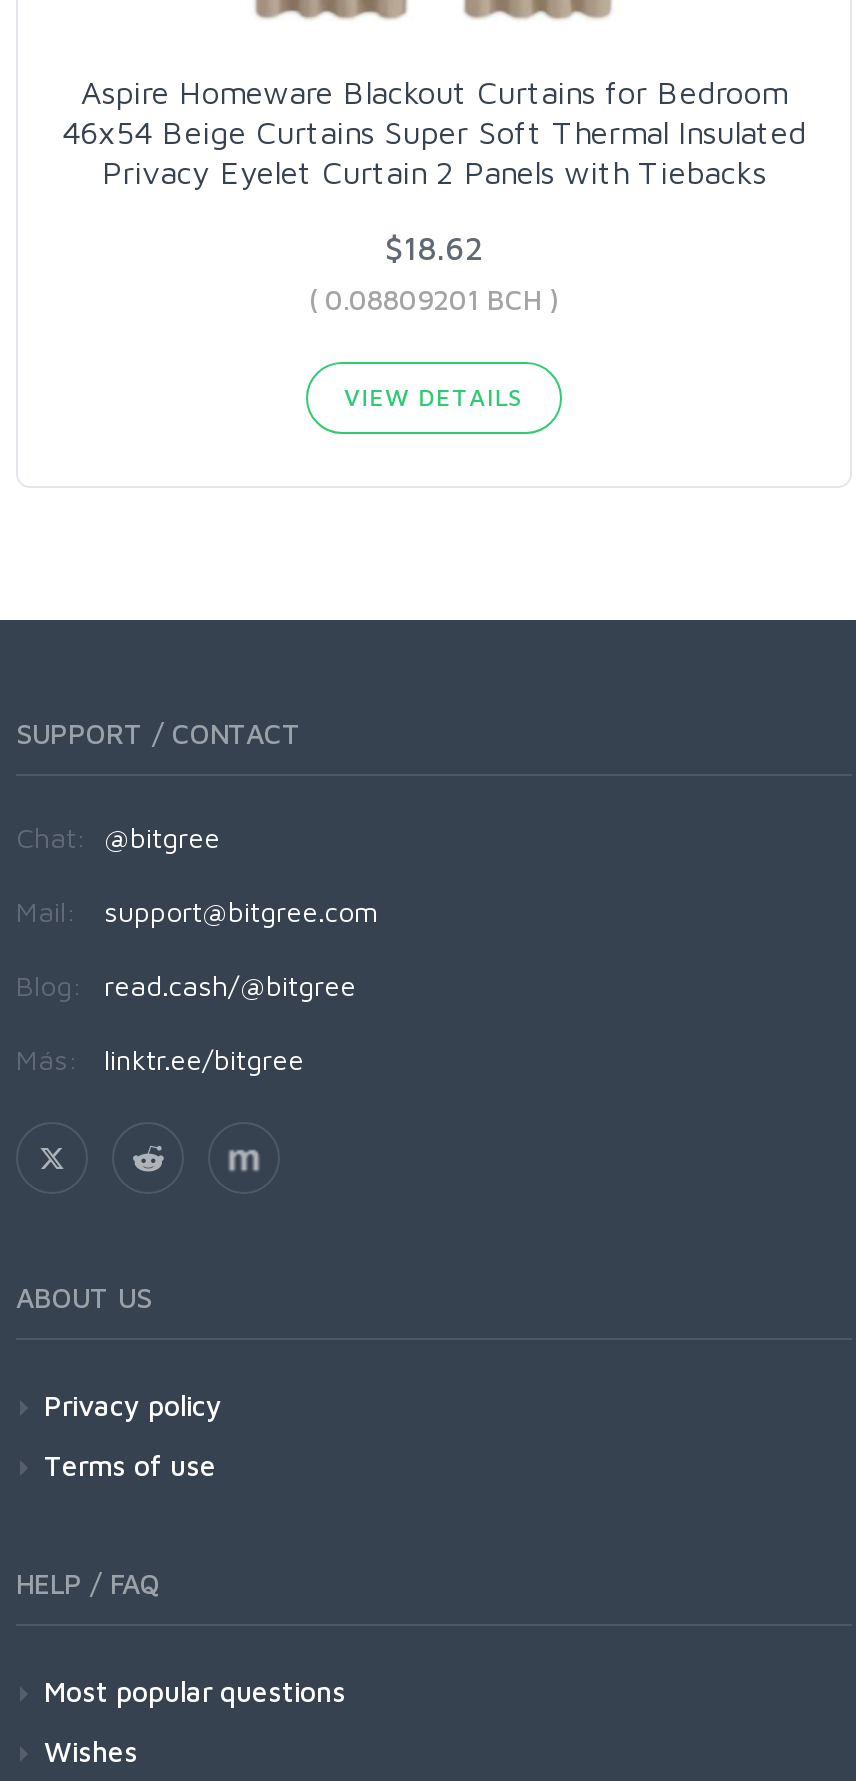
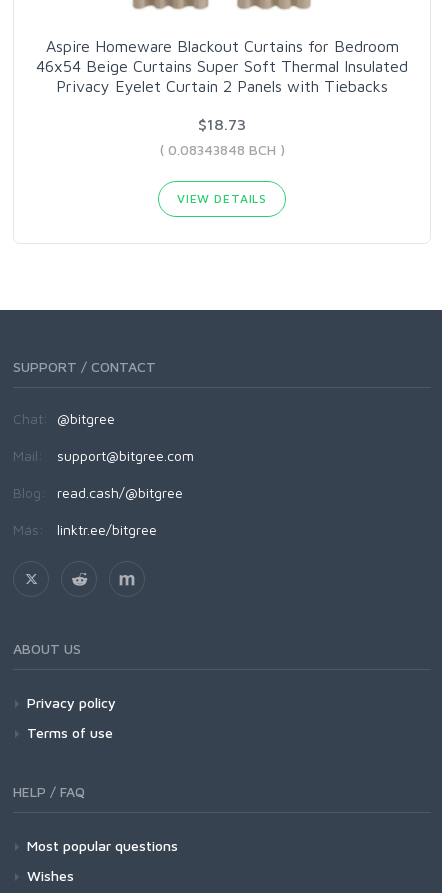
[385,230,483,266] $18.62 -> [198,115,246,133] $18.73
[309,282,559,316] ( 0.08809201 BCH ) -> [159,141,284,158] ( 0.08343848 BCH )

